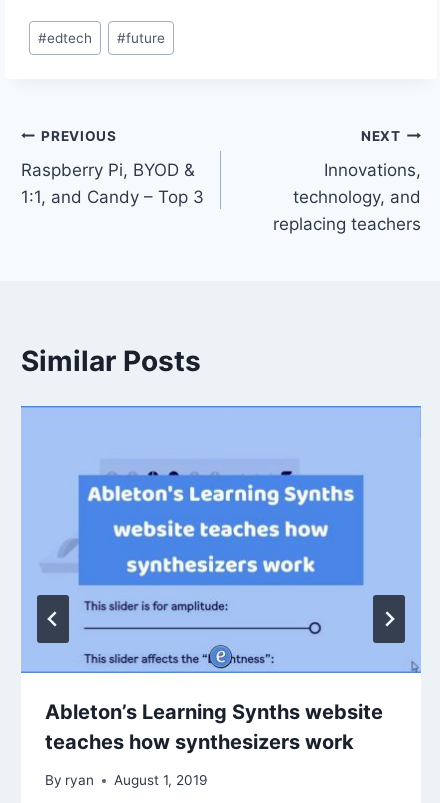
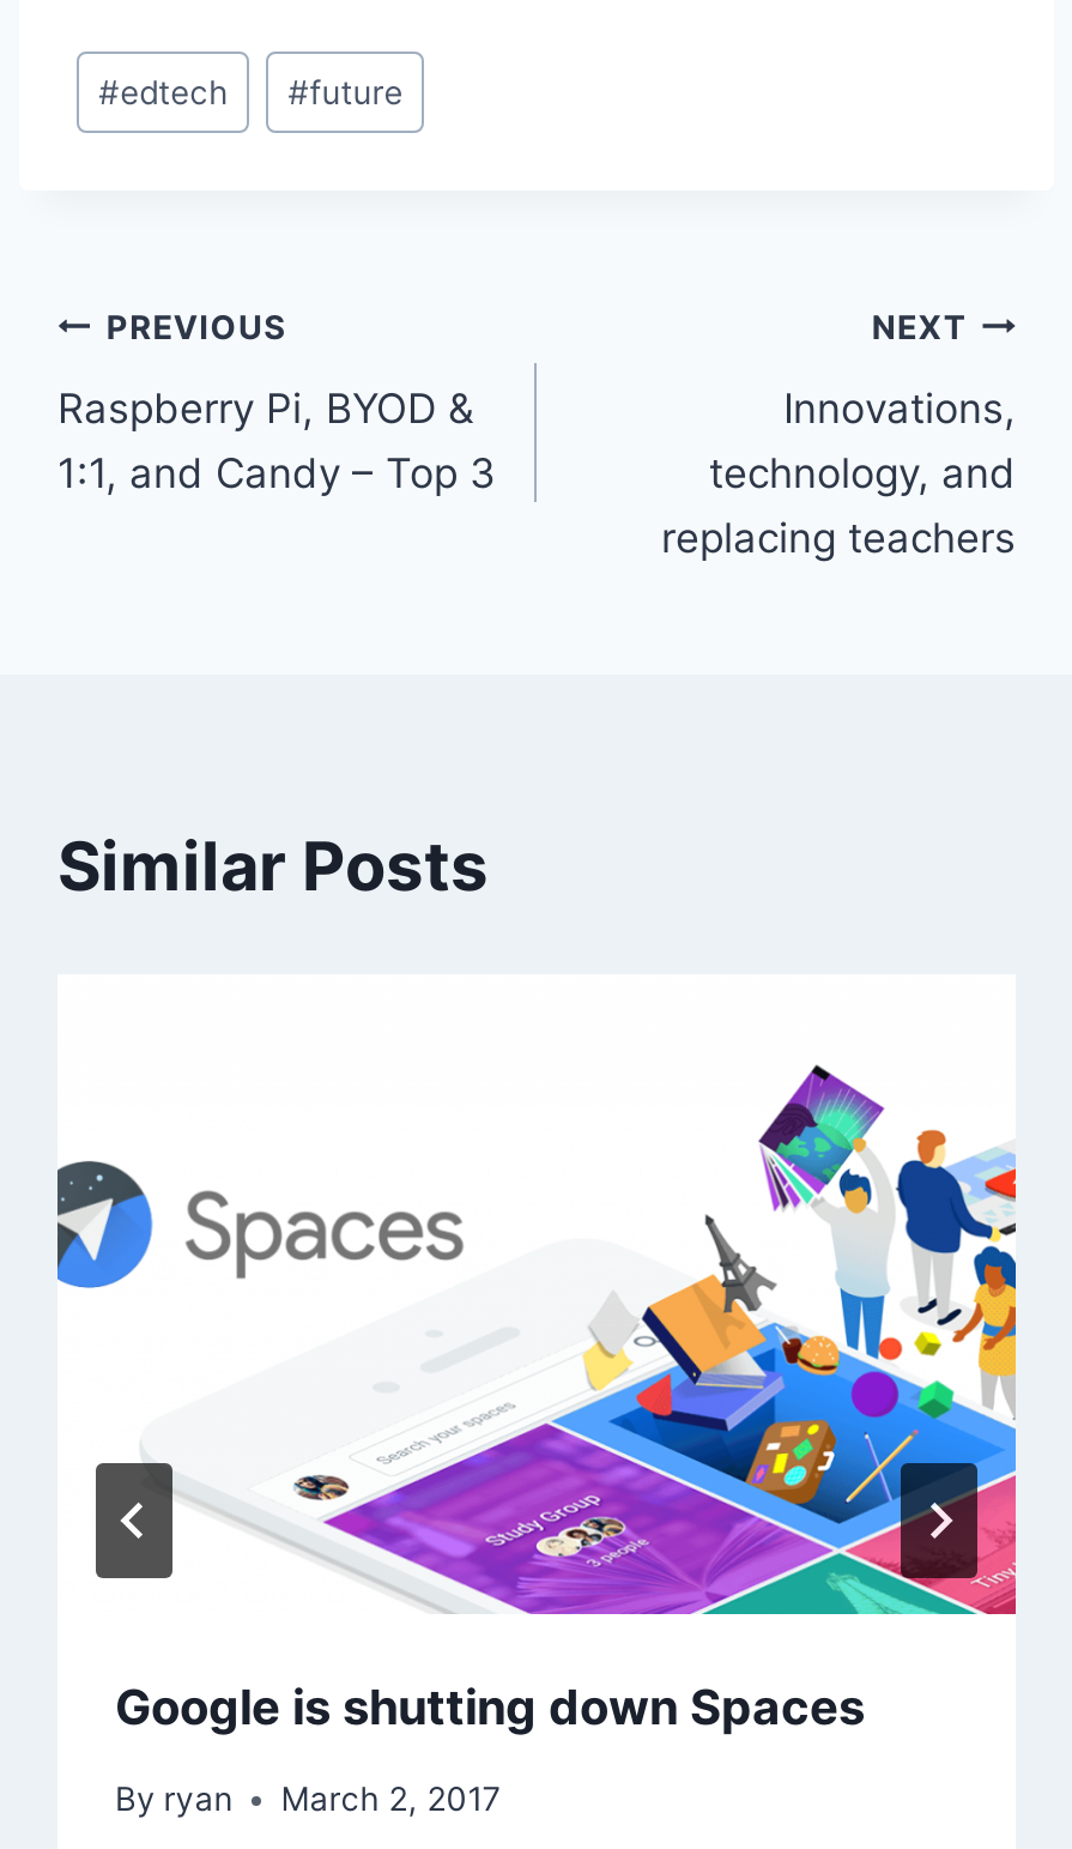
[20,405,422,754] [image] | Ableton’s Learning Synths website | teaches how synthesizers work -> [55,974,1018,1736] [image] | Google is shutting down Spaces
[45,772,207,788] By ryan August 1, 2019 -> [115,1781,501,1819] By ryan March 2, 2017

